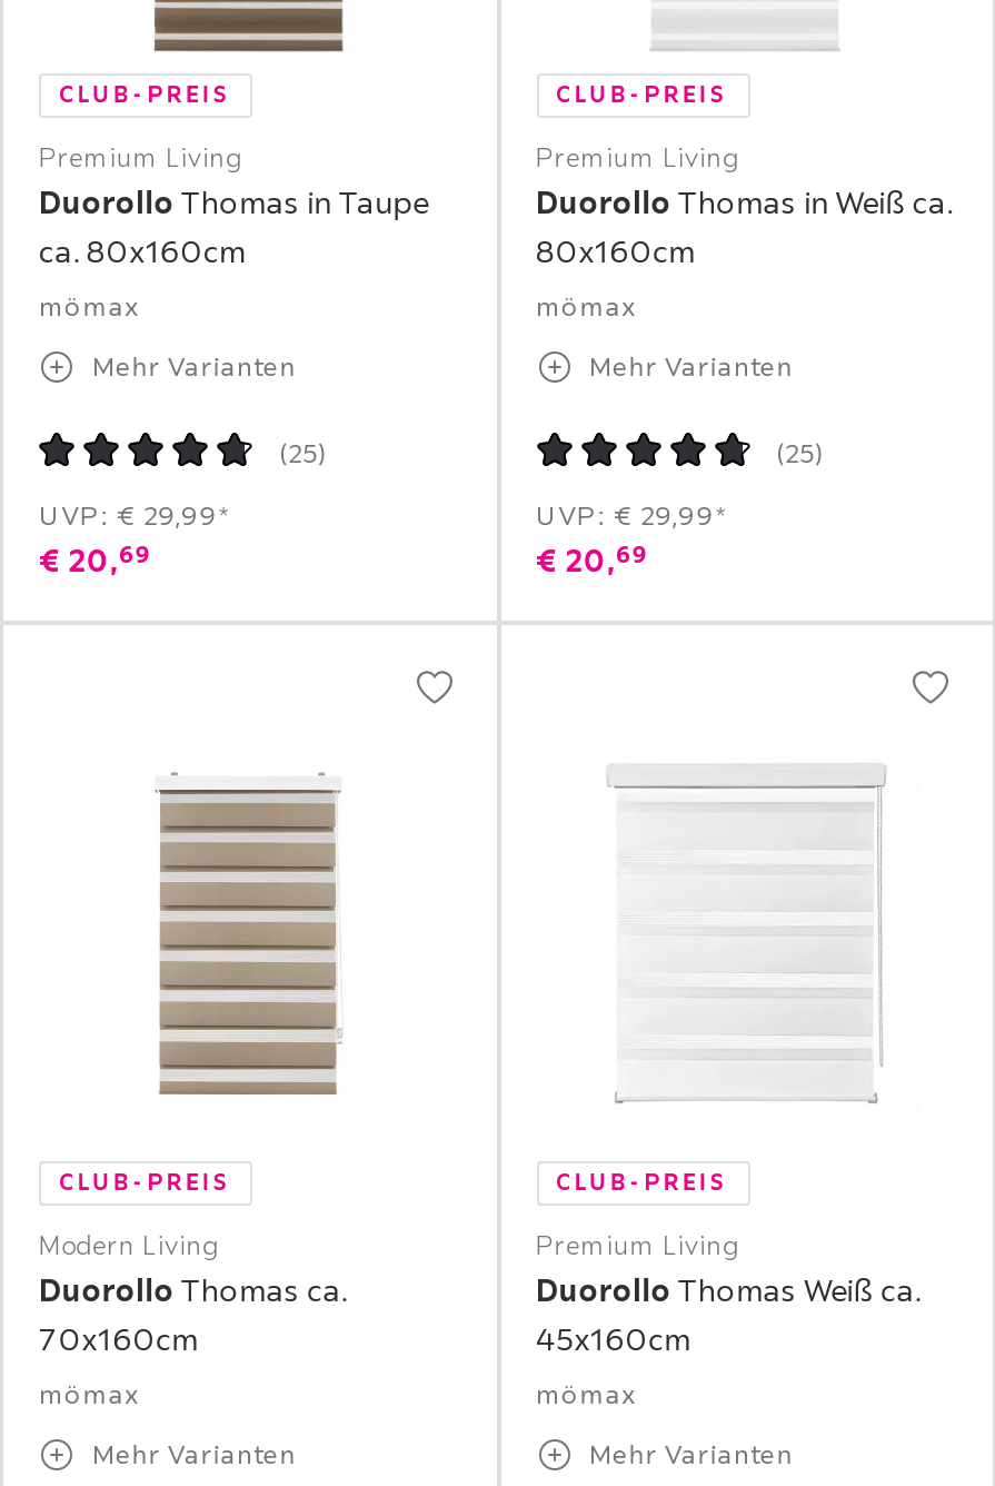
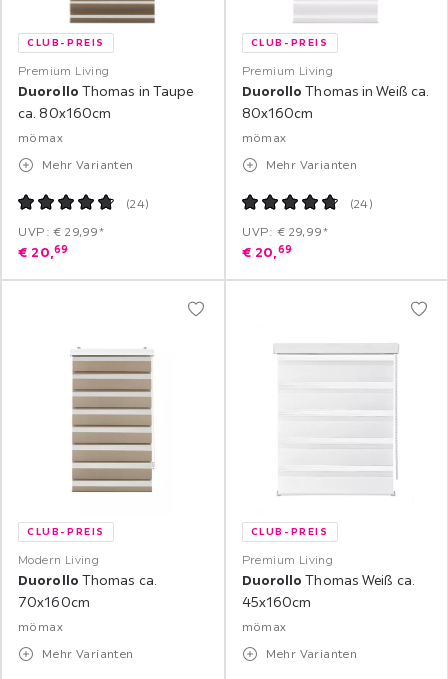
[279,436,327,469] (25) -> [126,196,150,211] (24)
[776,436,824,469] (25) -> [349,196,373,211] (24)

